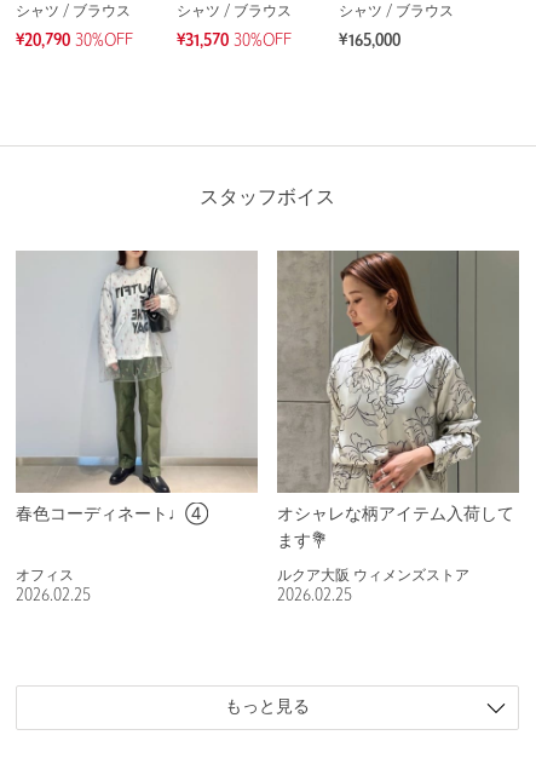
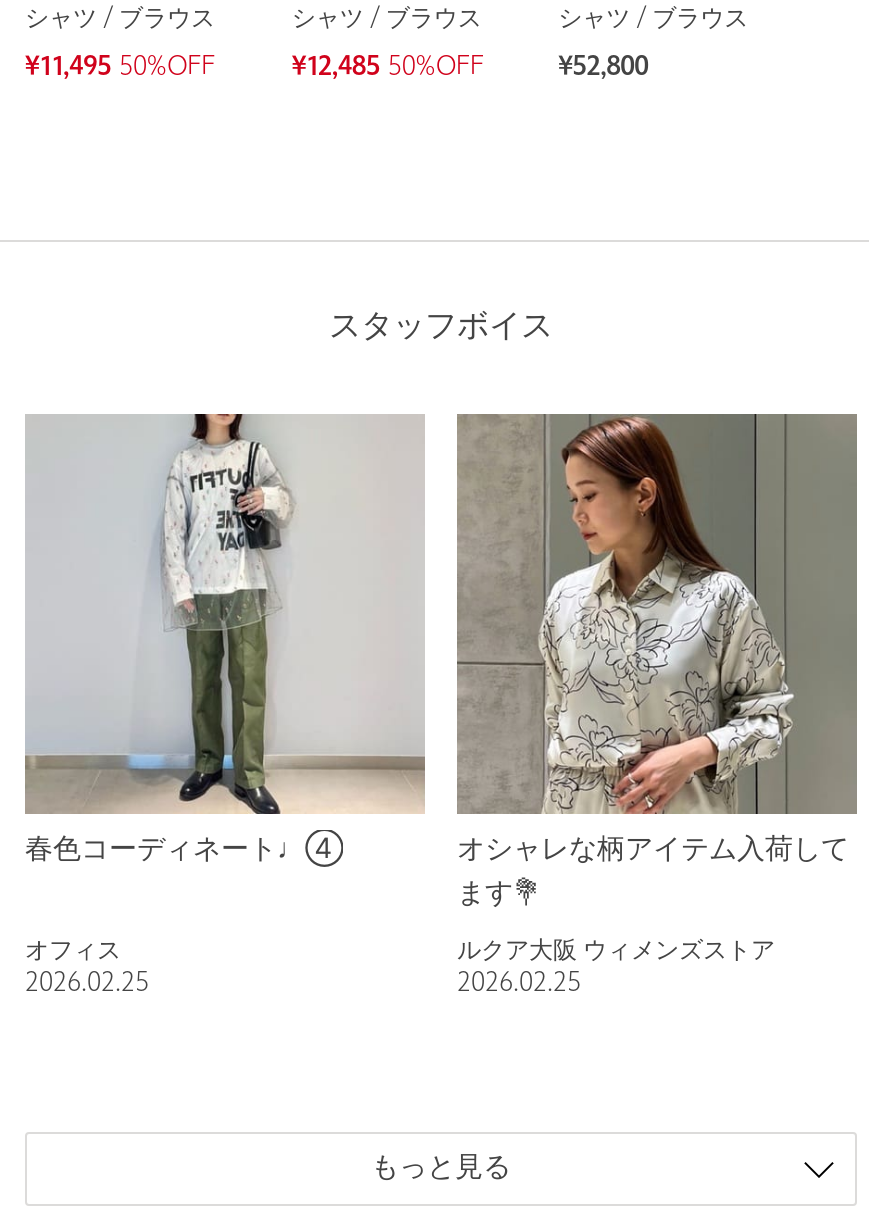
[16,34,133,49] ¥20,790 30%OFF -> [25,56,215,80] ¥11,495 50%OFF
[177,34,292,49] ¥31,570 30%OFF -> [292,56,484,80] ¥12,485 50%OFF
[338,34,400,49] ¥165,000 -> [558,56,648,80] ¥52,800

